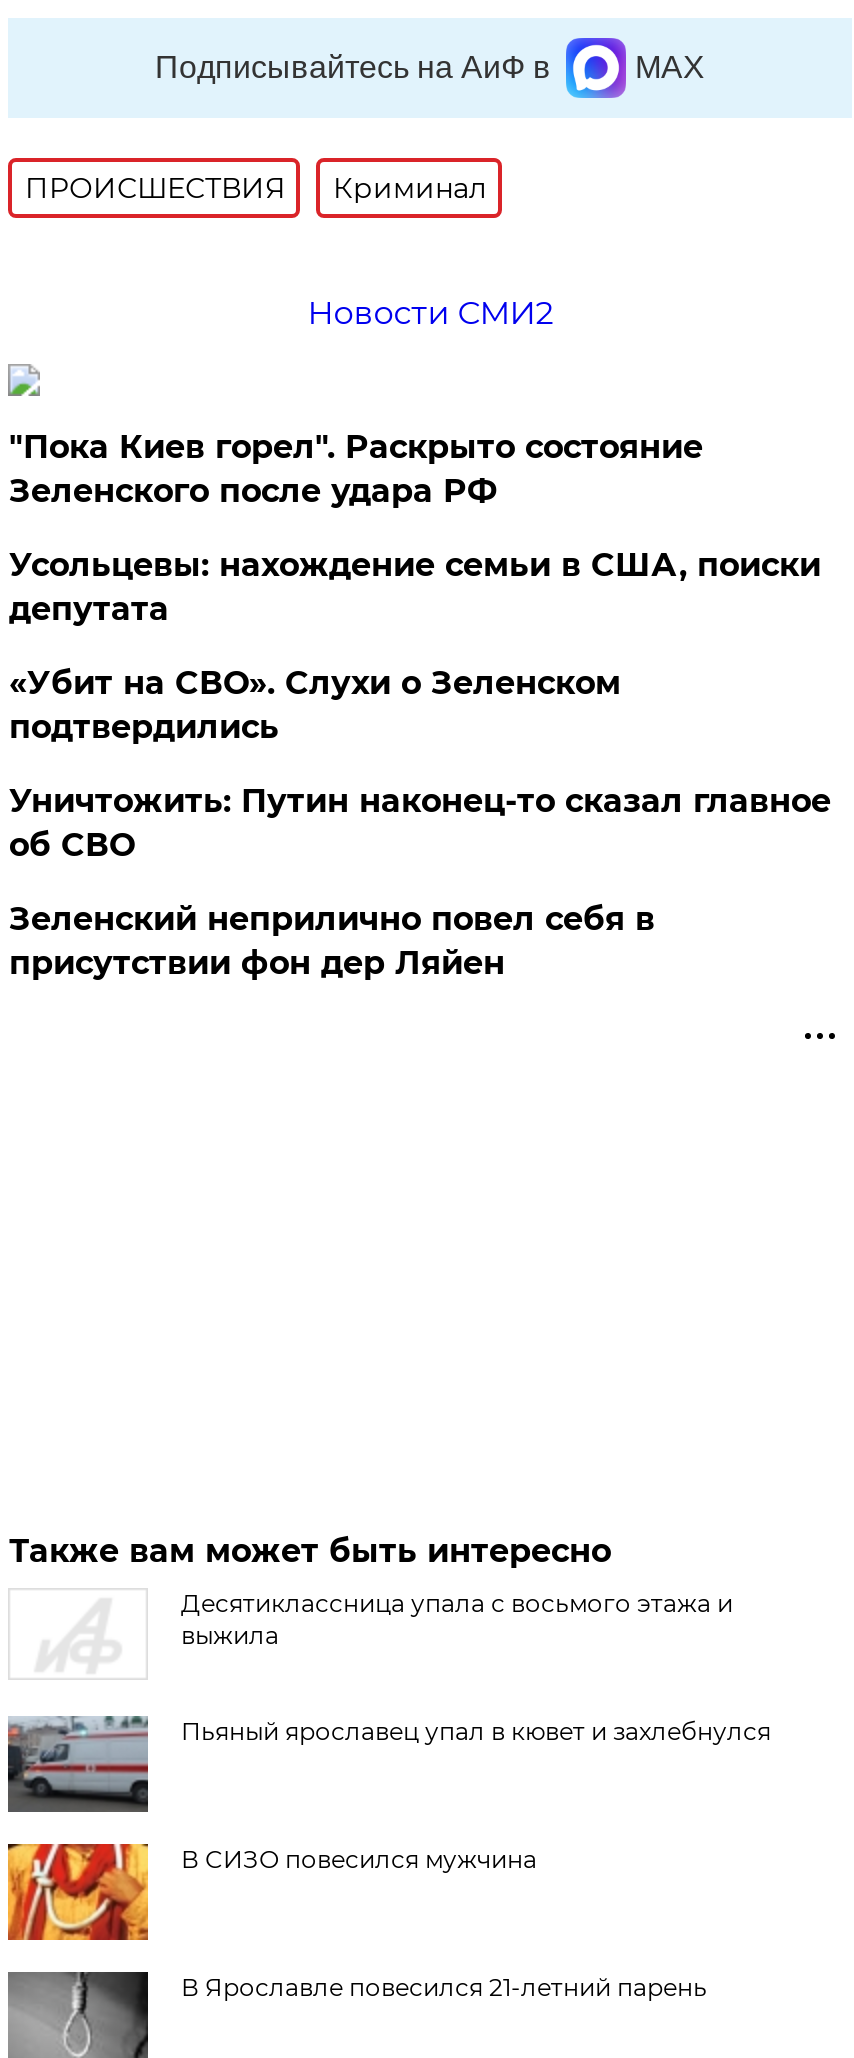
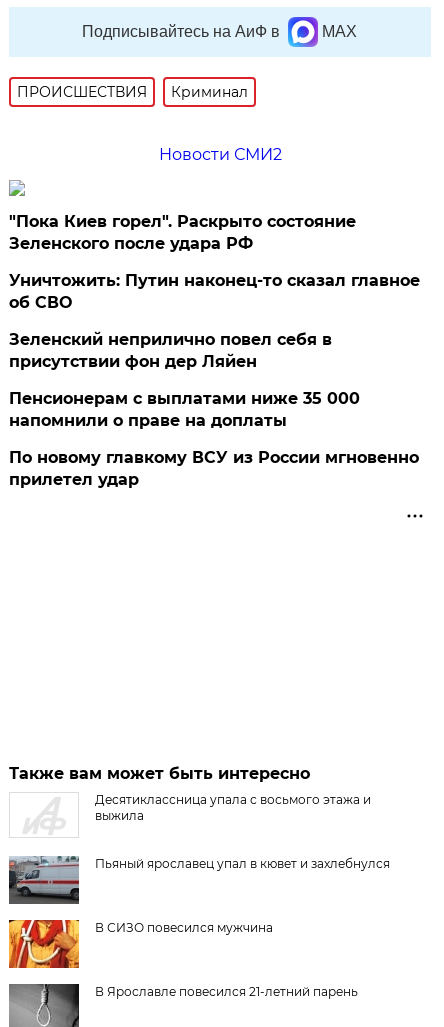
[9,546,821,746] Усольцевы: нахождение семьи в США, поиски | депутата | «Убит на СВО». Слухи о Зеленском | подтвердились -> none
moved [9,782,831,982] -> [9,271,420,371]: Уничтожить: Путин наконец-то сказал главное | об СВО | Зеленский неприлично повел cебя в | присутствии фон дер Ляйен
none -> [9,389,419,489] Пенсионерам с выплатами ниже 35 000 | напомнили о праве на доплаты | По новому главкому ВСУ из России мгновенно | прилетел удар

